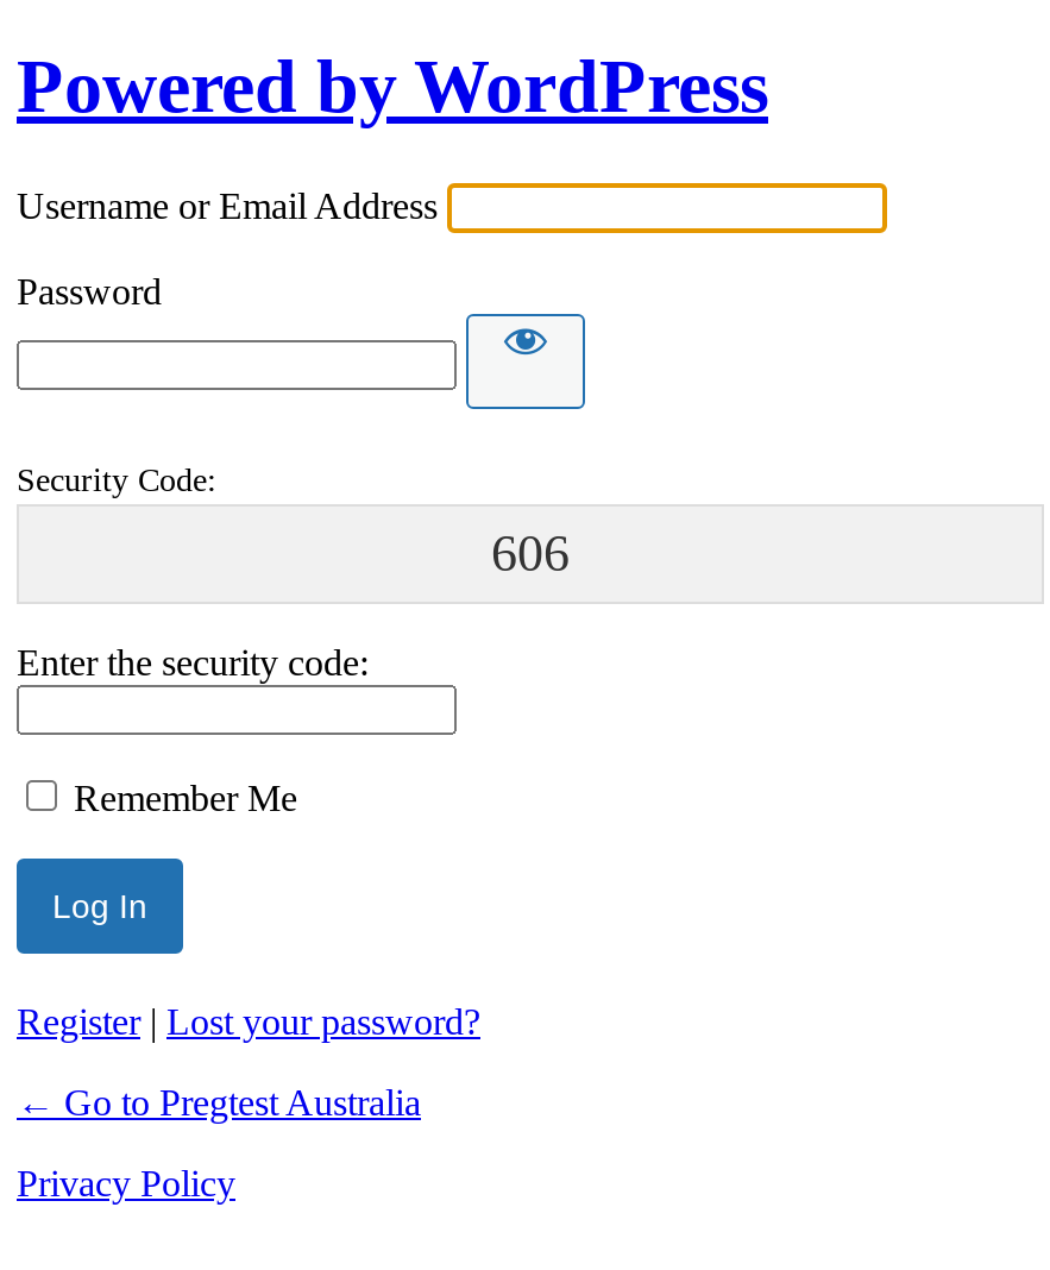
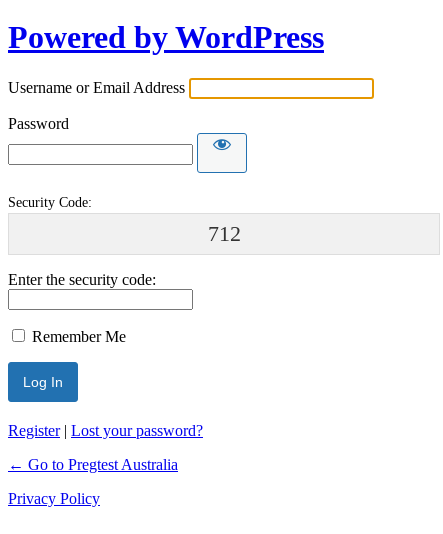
[491,524,570,583] 606 -> [207,221,240,246] 712

